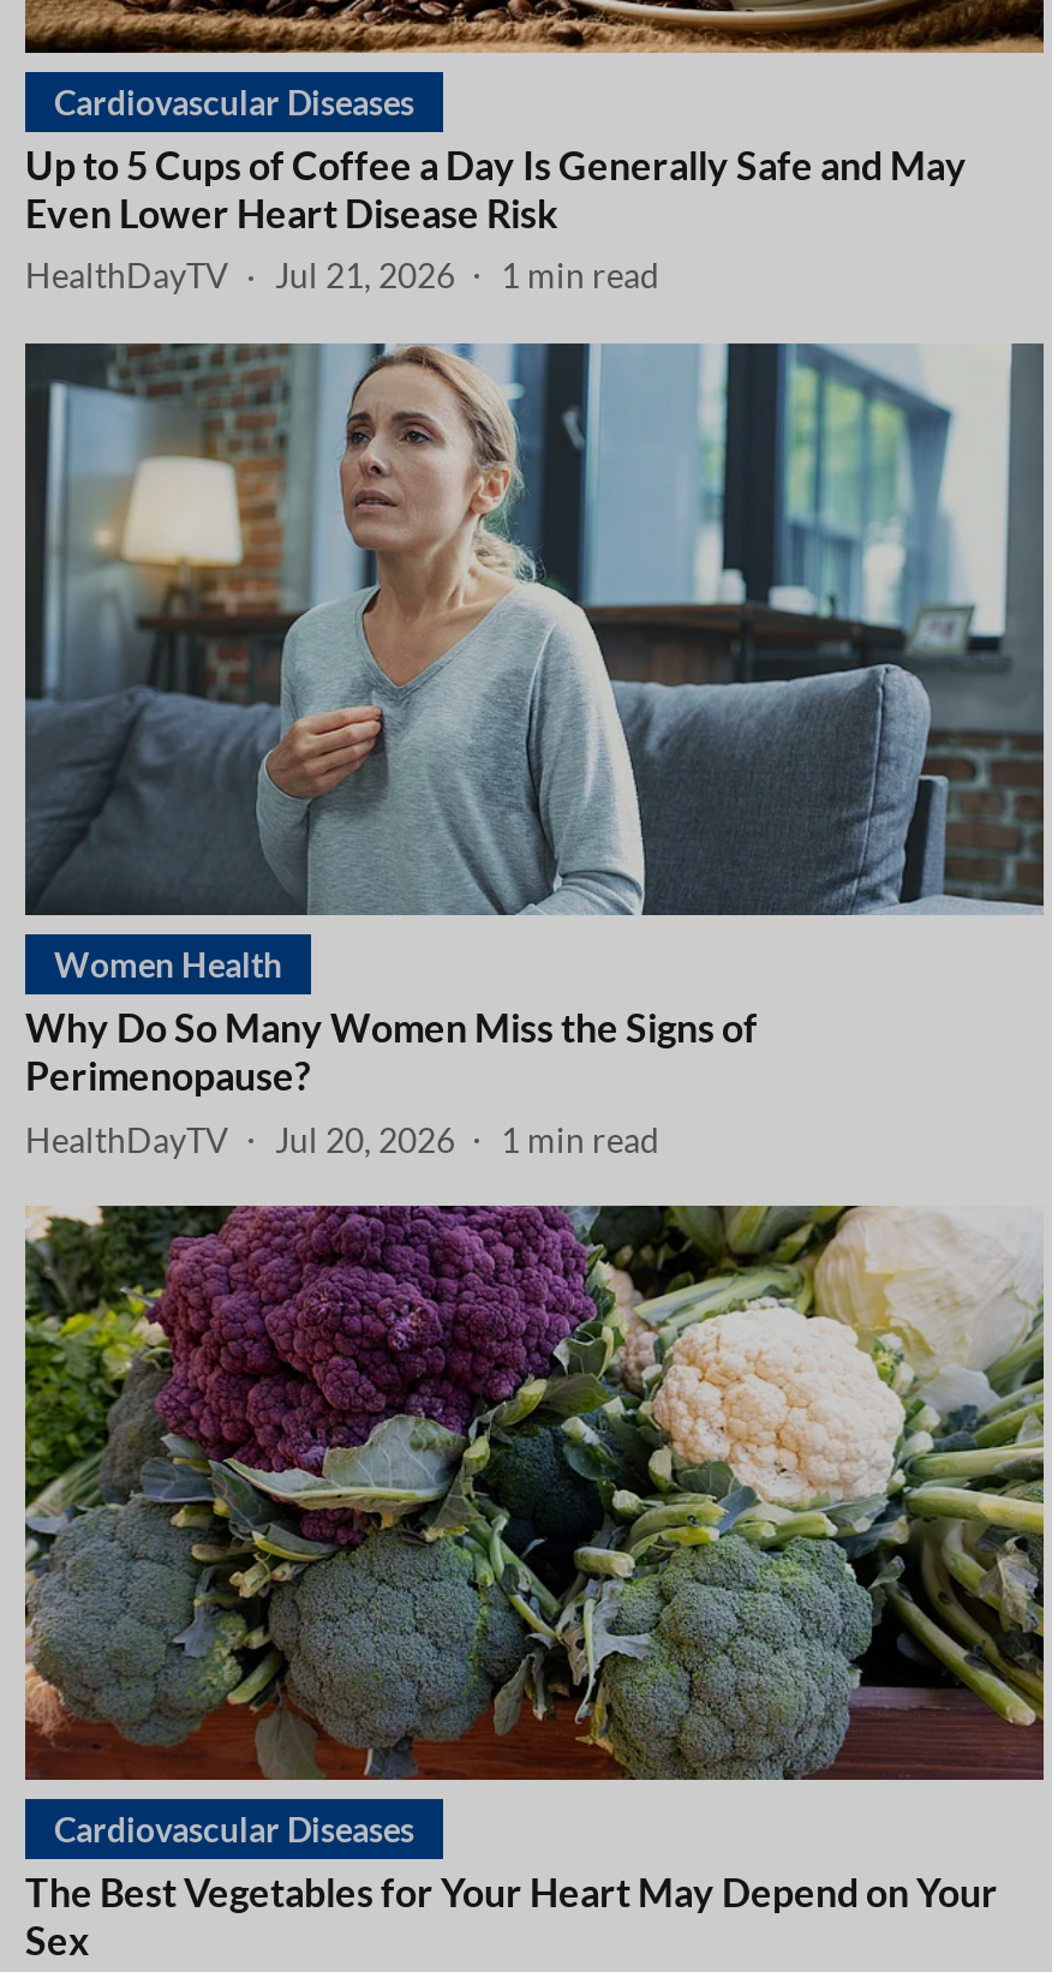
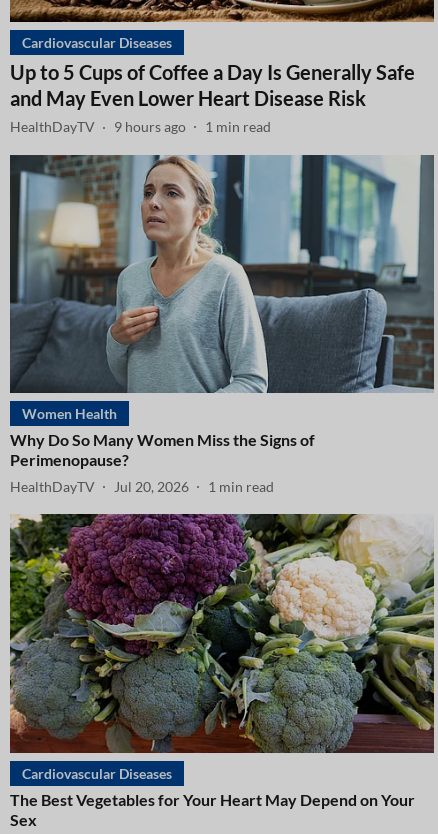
[25,255,659,295] HealthDayTV Jul 21, 2026 1 min read -> [10,118,271,135] HealthDayTV 9 hours ago 1 min read

